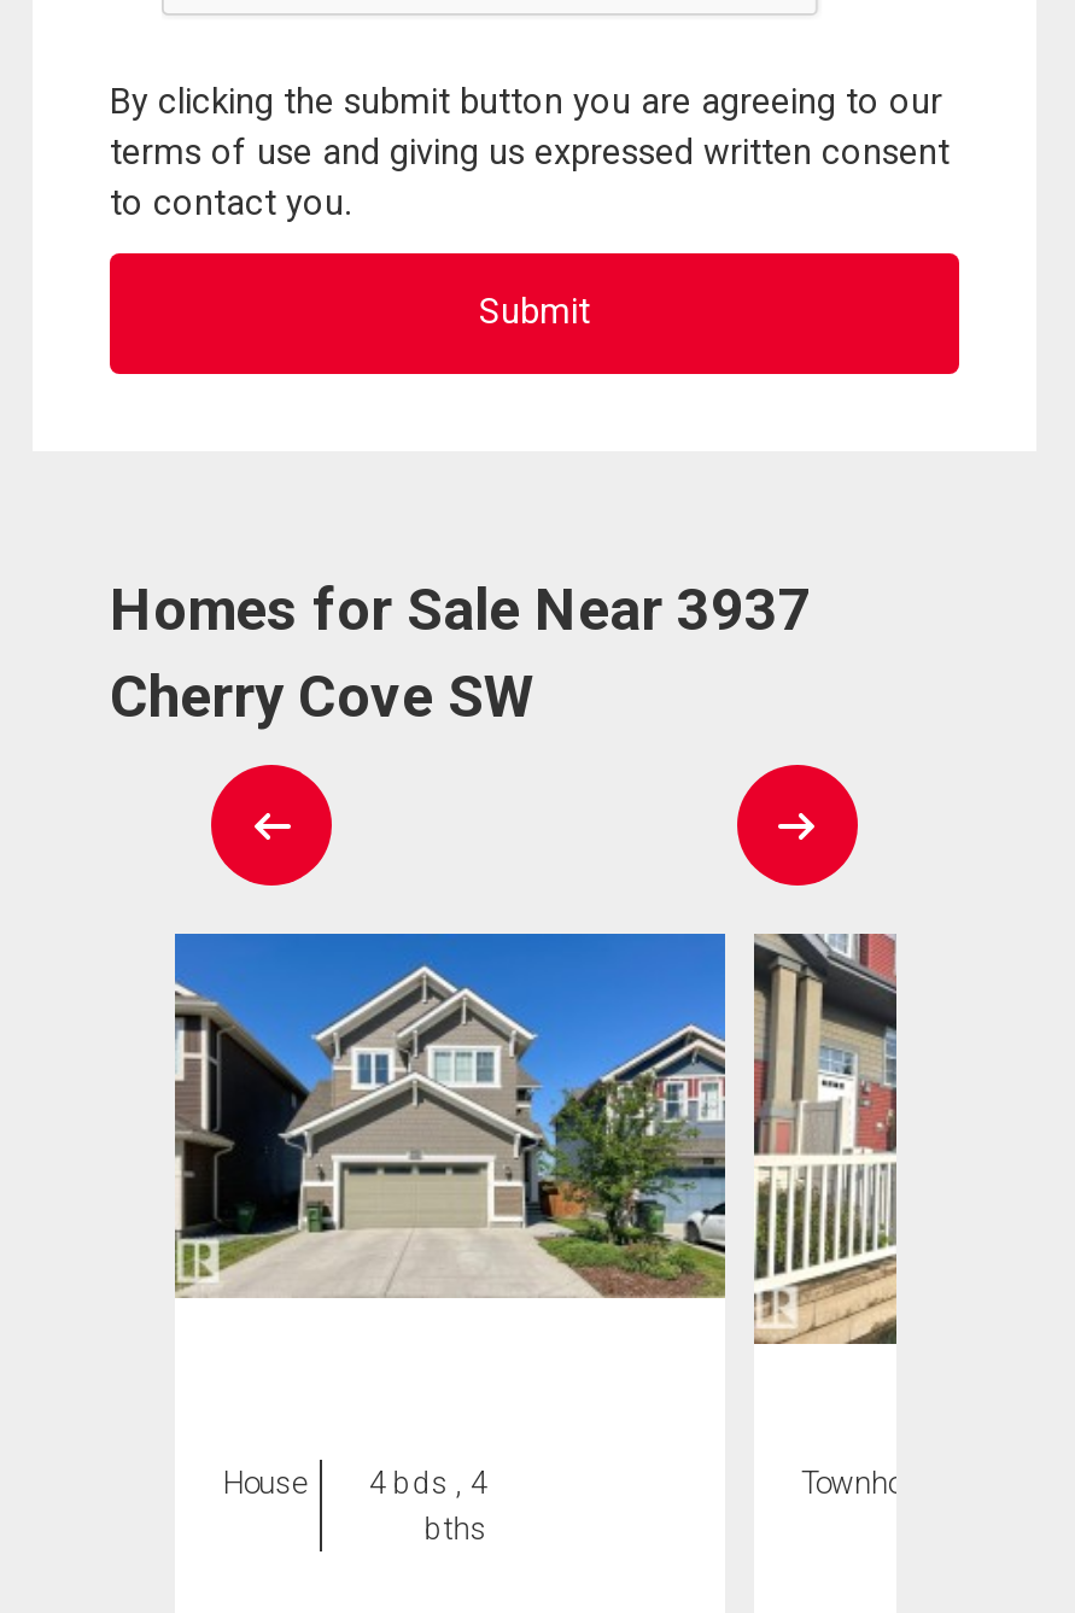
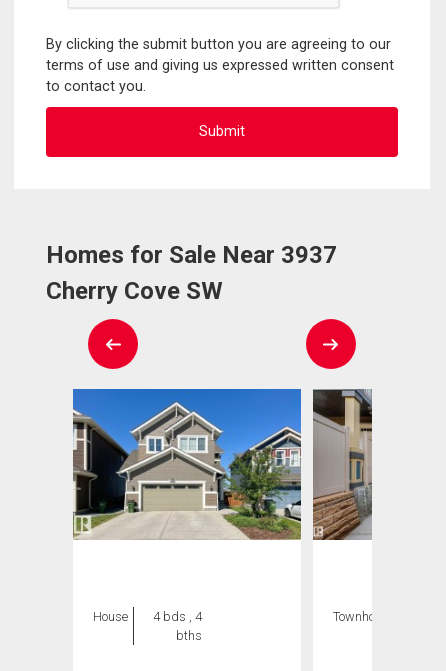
[752,934,899,1346] [image] -> [312,389,372,559] [image]

